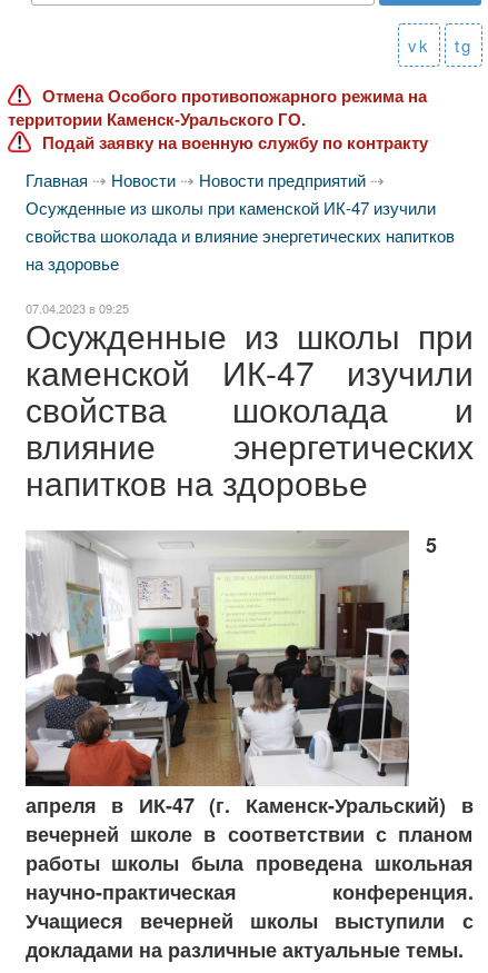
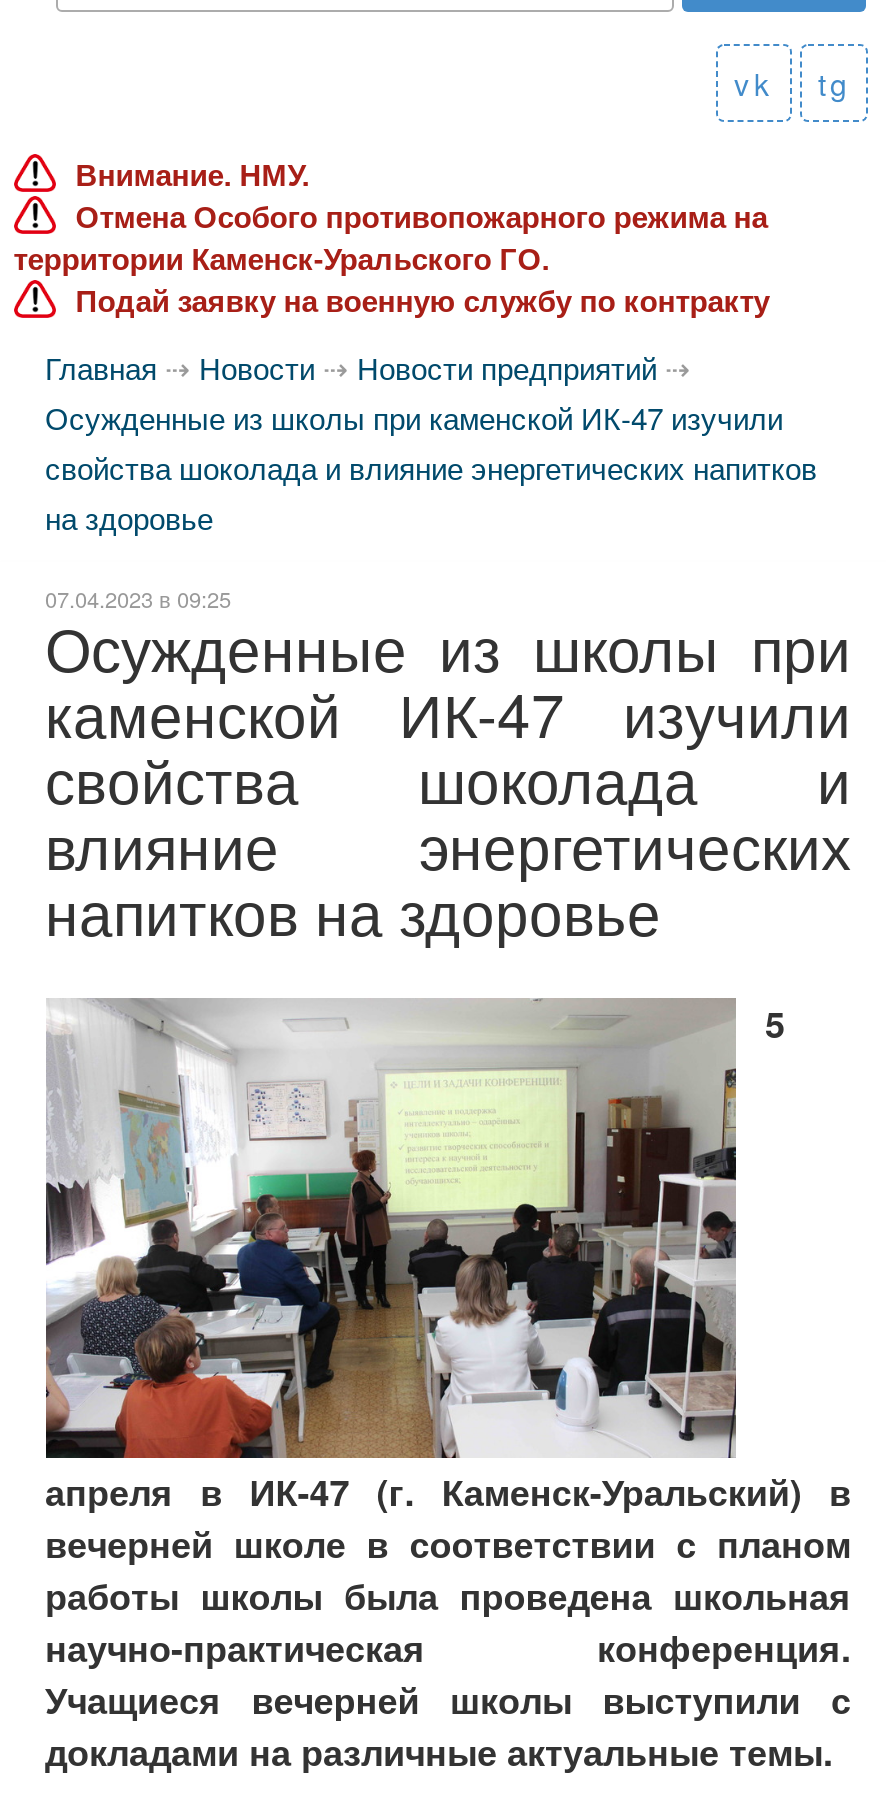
none -> [75,158,309,192] Внимание. НМУ.

